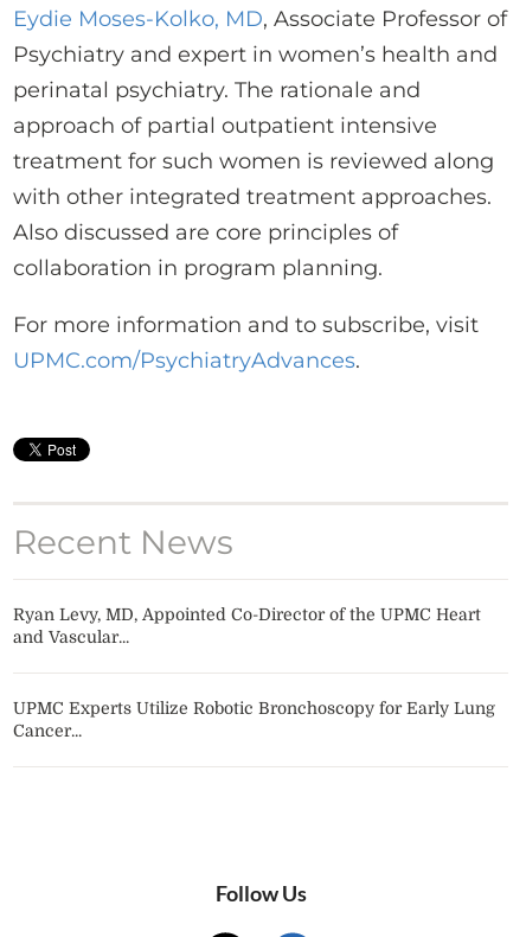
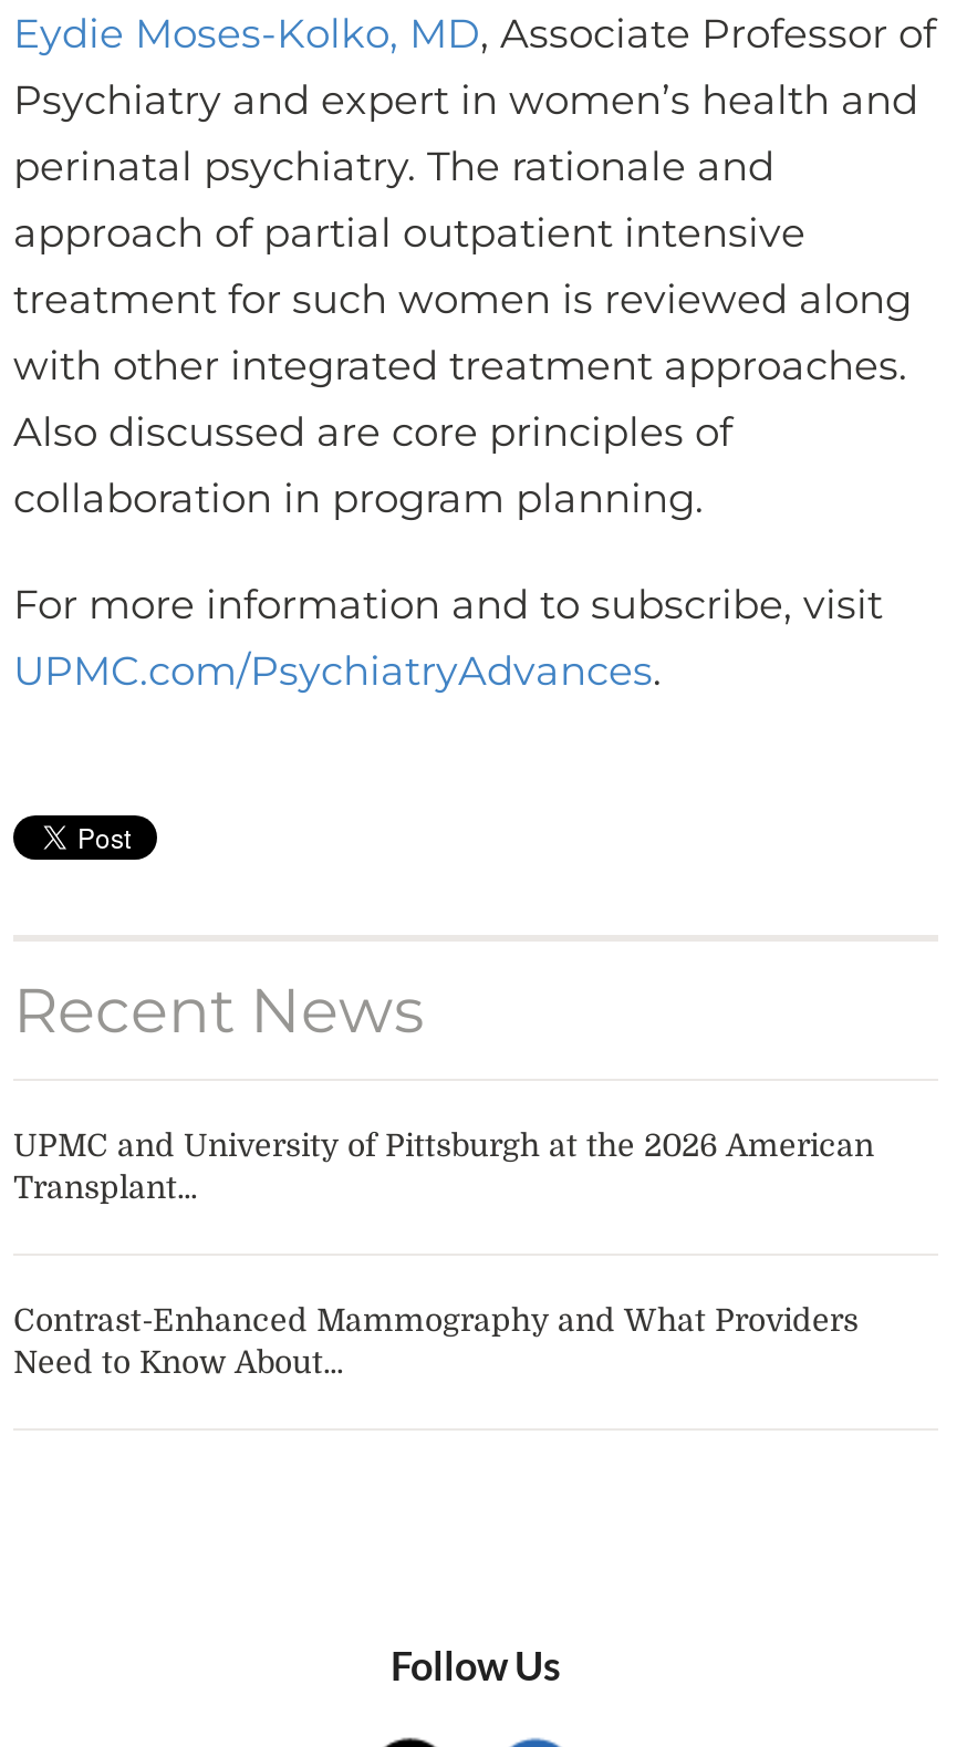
[13,605,481,646] Ryan Levy, MD, Appointed Co-Director of the UPMC Heart | and Vascular... -> [13,1127,874,1205] UPMC and University of Pittsburgh at the 2026 American | Transplant...
[13,699,495,740] UPMC Experts Utilize Robotic Bronchoscopy for Early Lung | Cancer... -> [13,1302,859,1380] Contrast-Enhanced Mammography and What Providers | Need to Know About...

